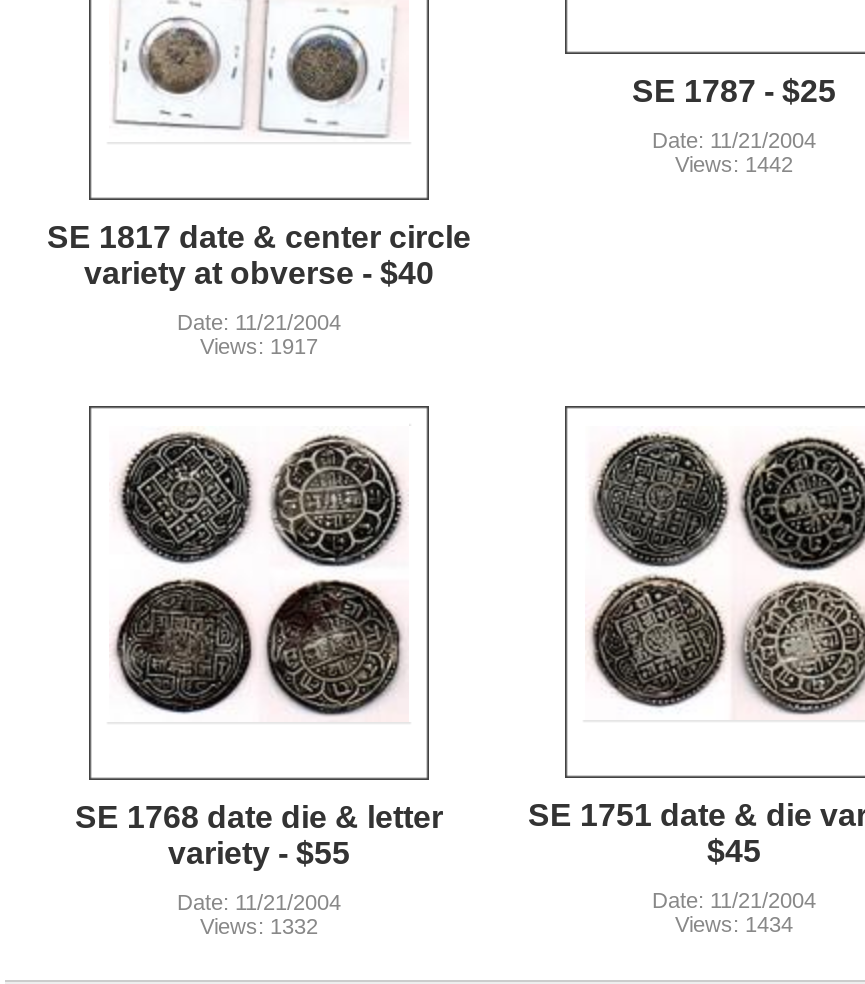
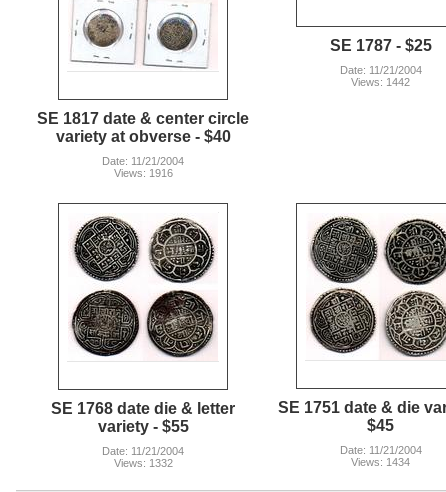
[200,335,318,359] Views: 1917 -> [113,167,172,179] Views: 1916

